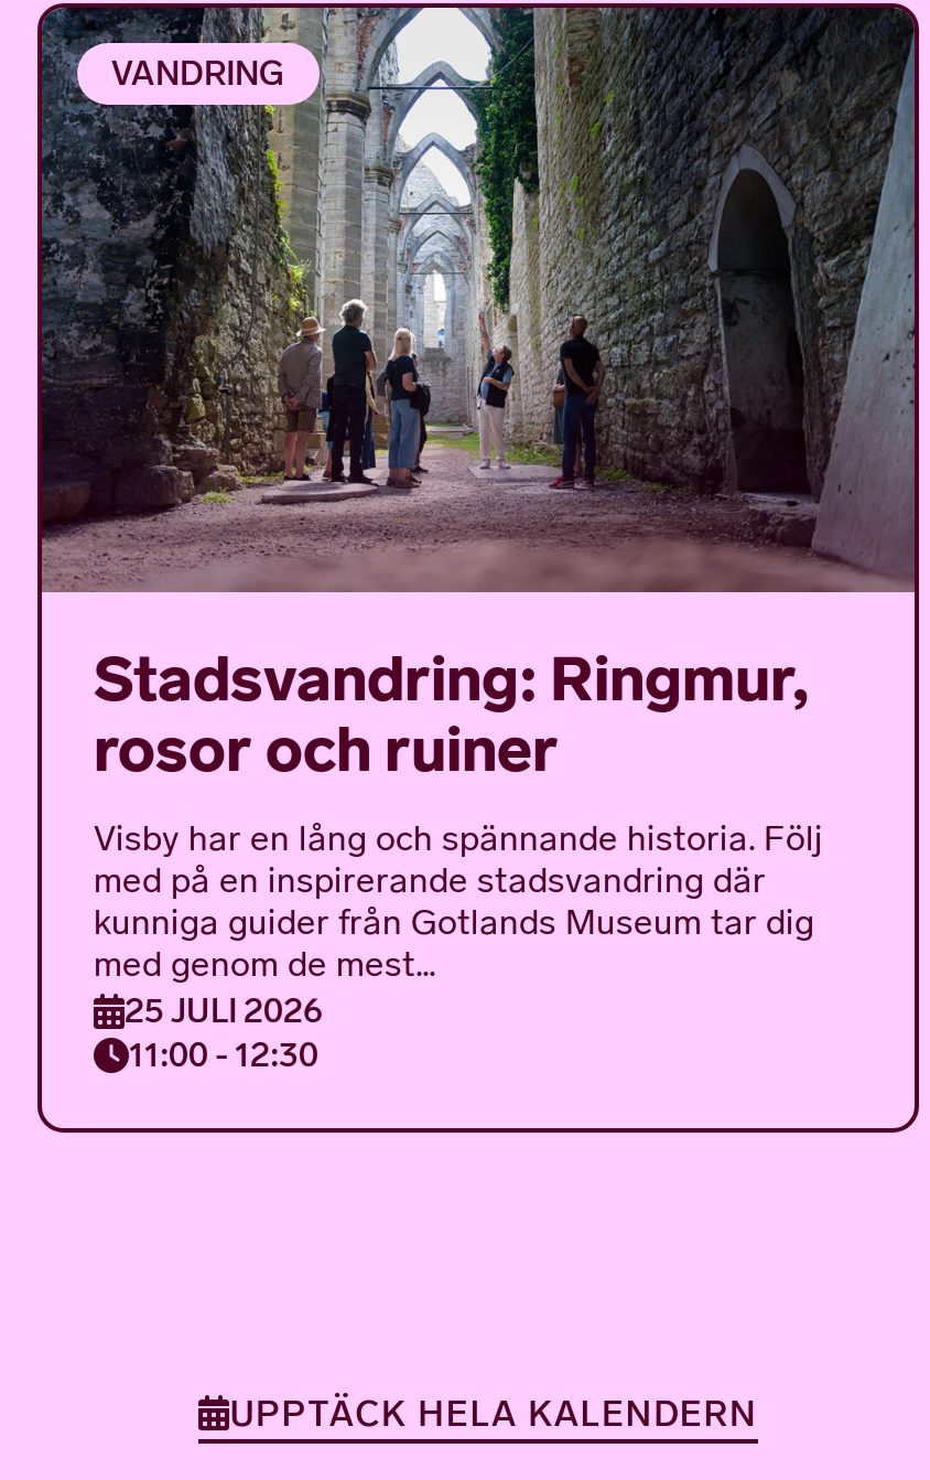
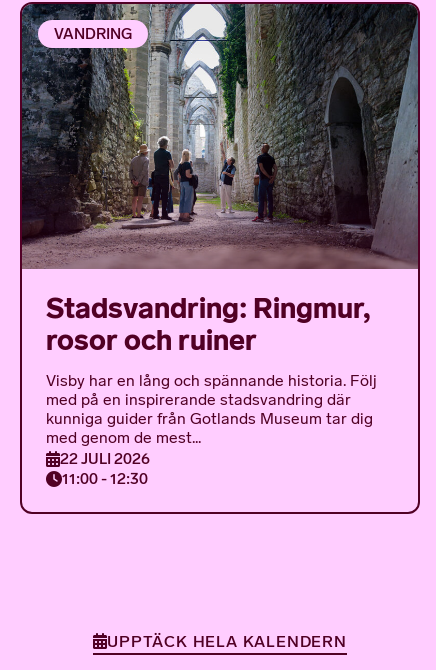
[125,991,323,1030] 25 JULI 2026 -> [59,449,149,467] 22 JULI 2026

